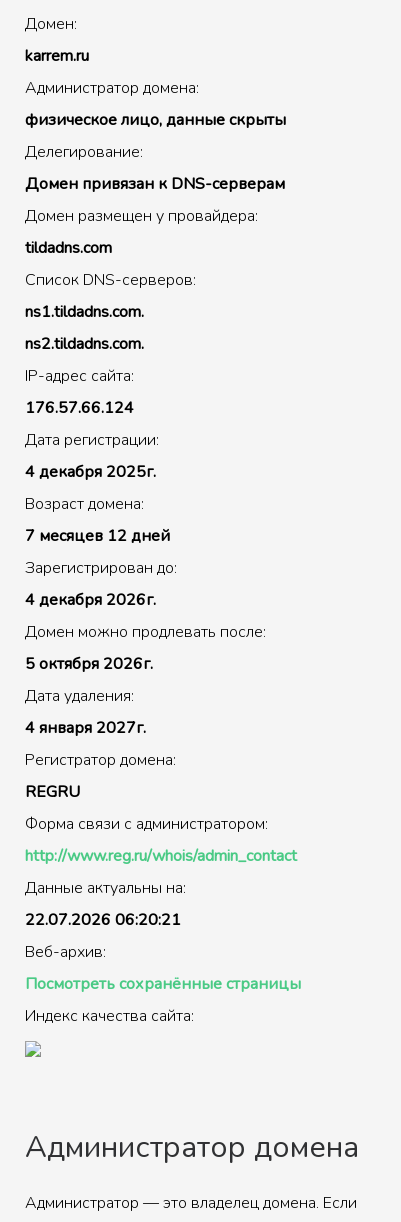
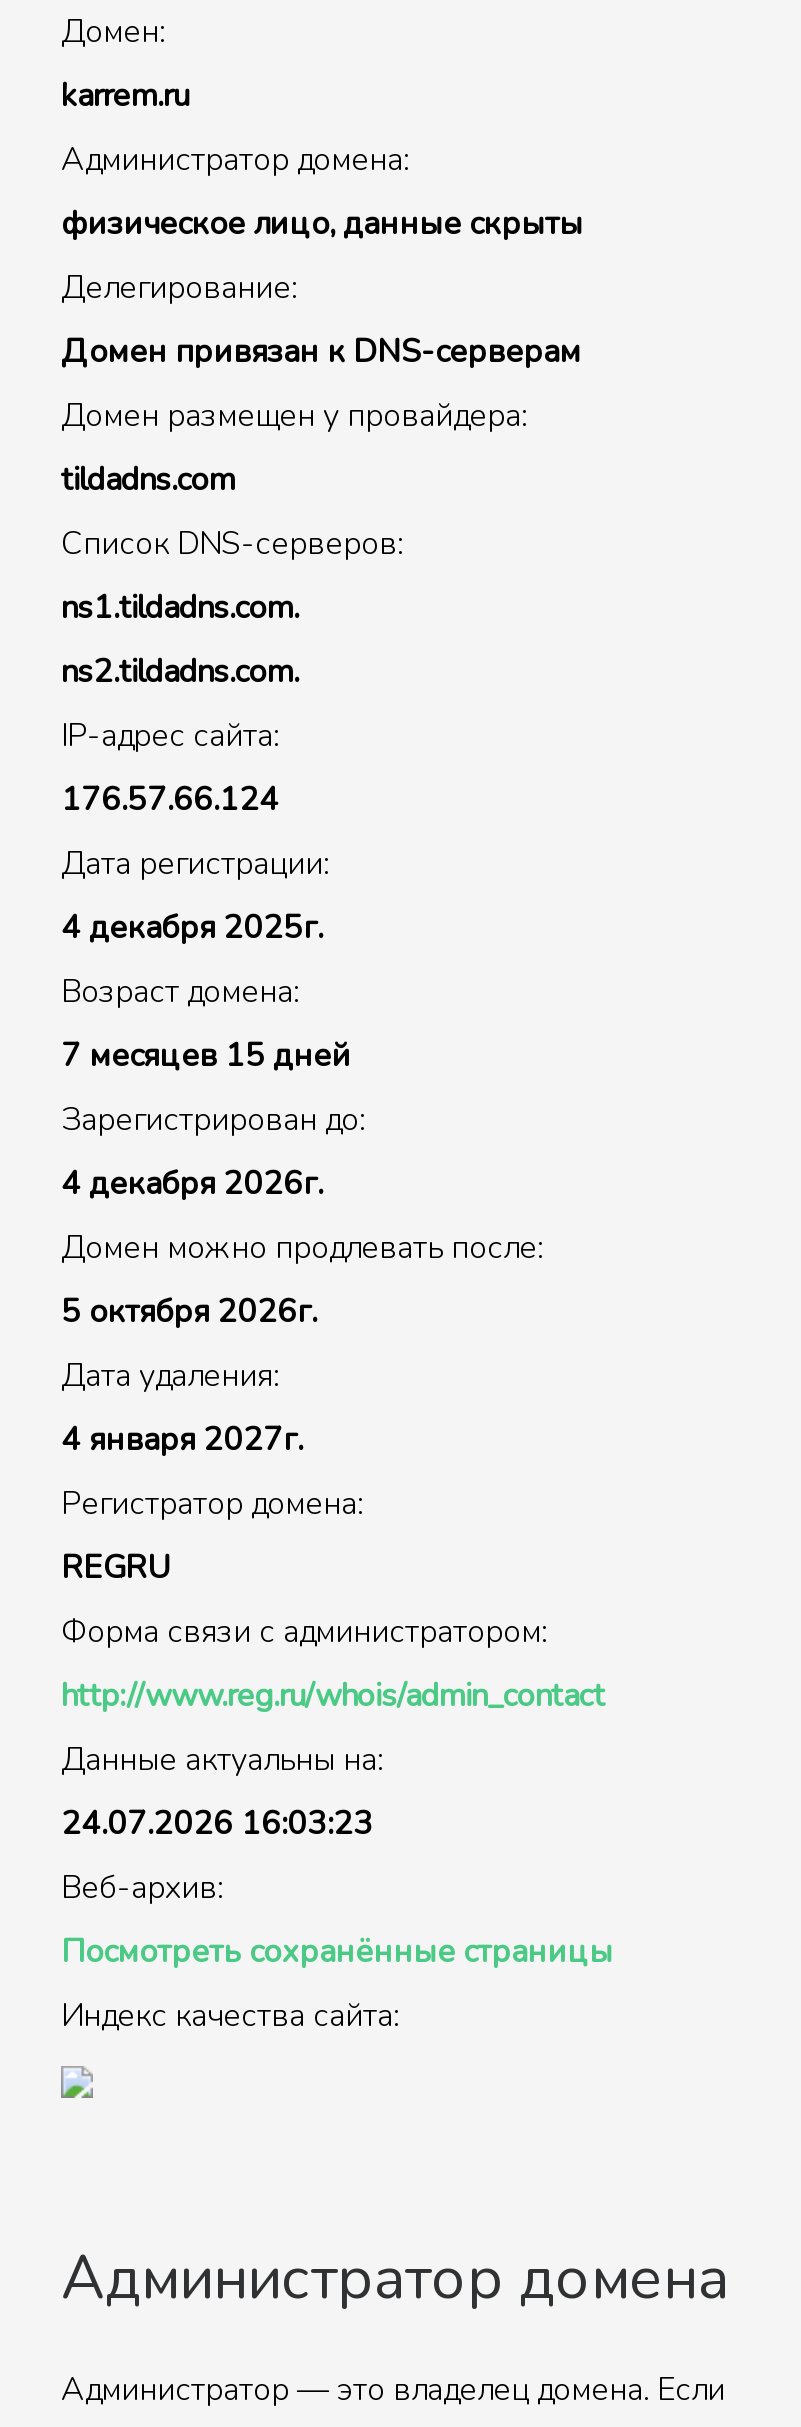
[25,525,170,547] 7 месяцев 12 дней -> [61,1034,351,1078] 7 месяцев 15 дней
[25,909,181,931] 22.07.2026 06:20:21 -> [61,1802,373,1846] 24.07.2026 16:03:23

